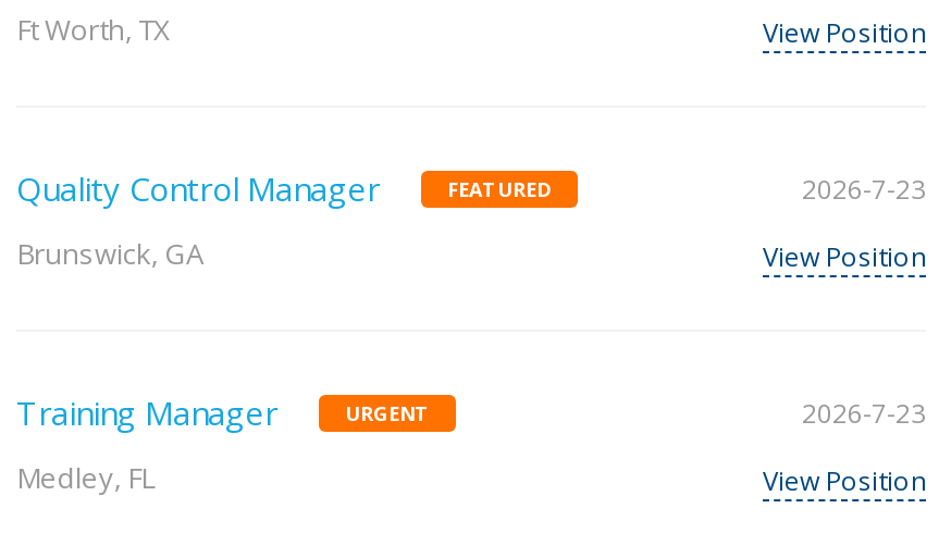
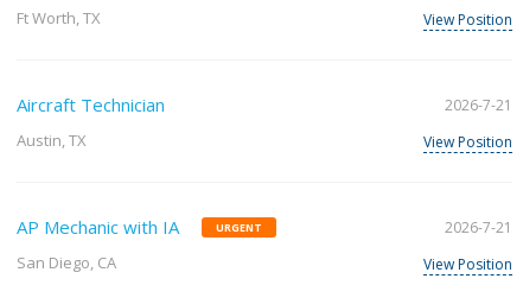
[16,167,552,210] Quality Control Manager | FEATURED -> [17,93,165,117] Aircraft Technician
[802,171,926,208] 2026-7-23 -> [445,95,512,115] 2026-7-21
[16,234,203,273] Brunswick, GA -> [17,130,87,151] Austin, TX
[16,391,277,434] Training Manager -> [17,215,179,239] AP Mechanic with IA
[802,395,926,432] 2026-7-23 -> [445,218,512,238] 2026-7-21
[16,458,153,498] Medley, FL -> [17,252,116,273] San Diego, CA

